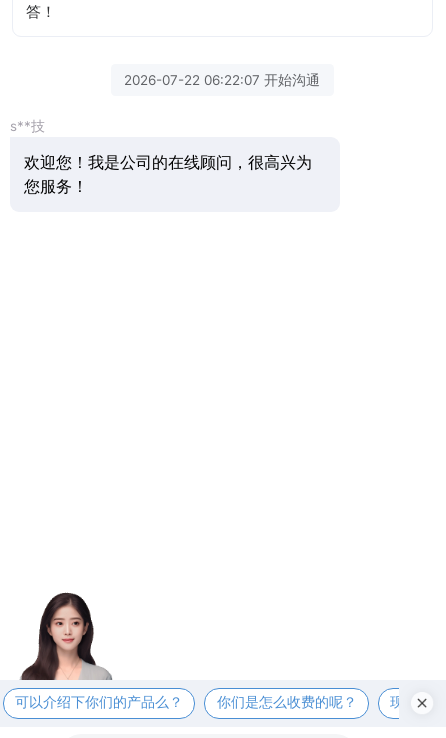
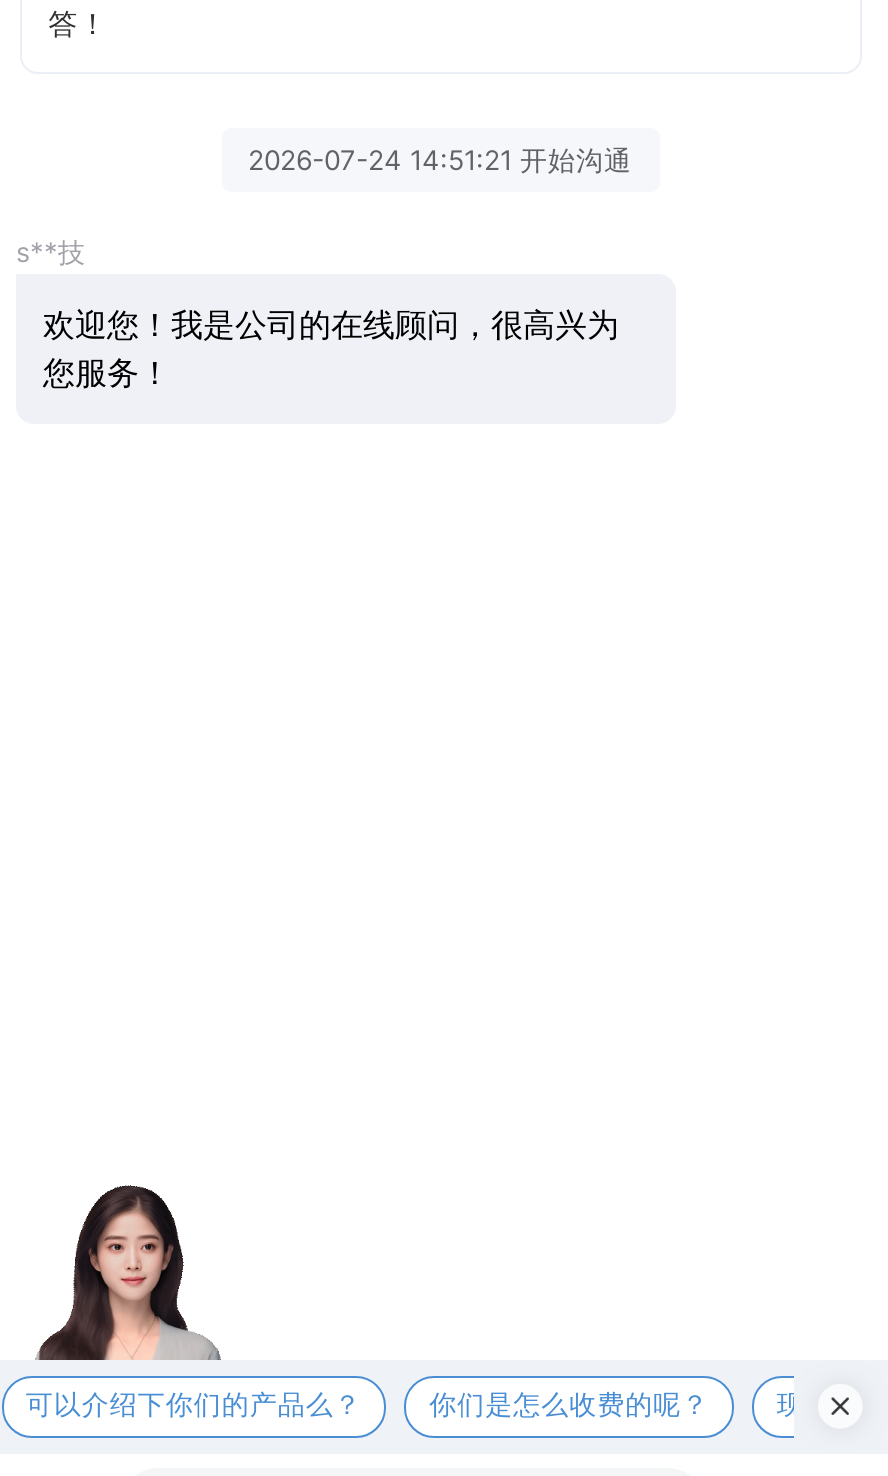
[124,72,320,88] 2026-07-22 06:22:07 开始沟通 -> [248,144,632,176] 2026-07-24 14:51:21 开始沟通

